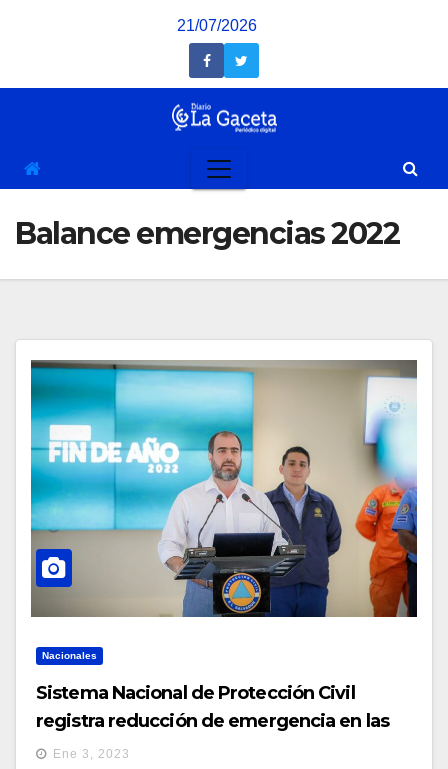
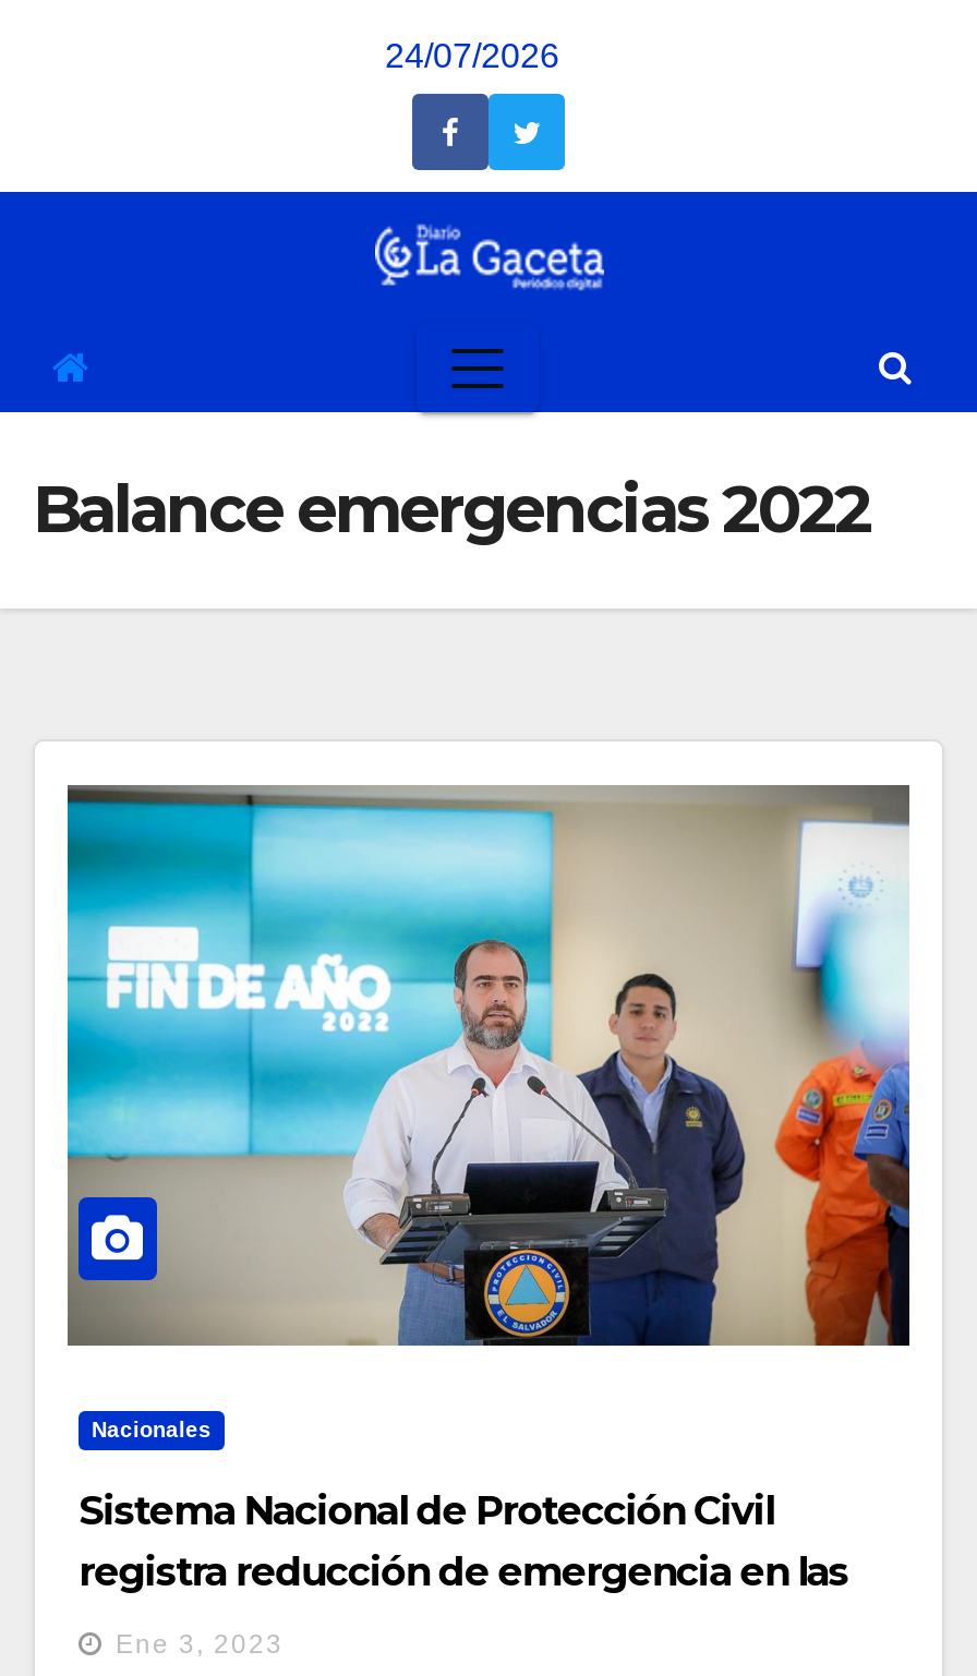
[176,17,256,34] 21/07/2026 -> [385,37,559,74] 24/07/2026

